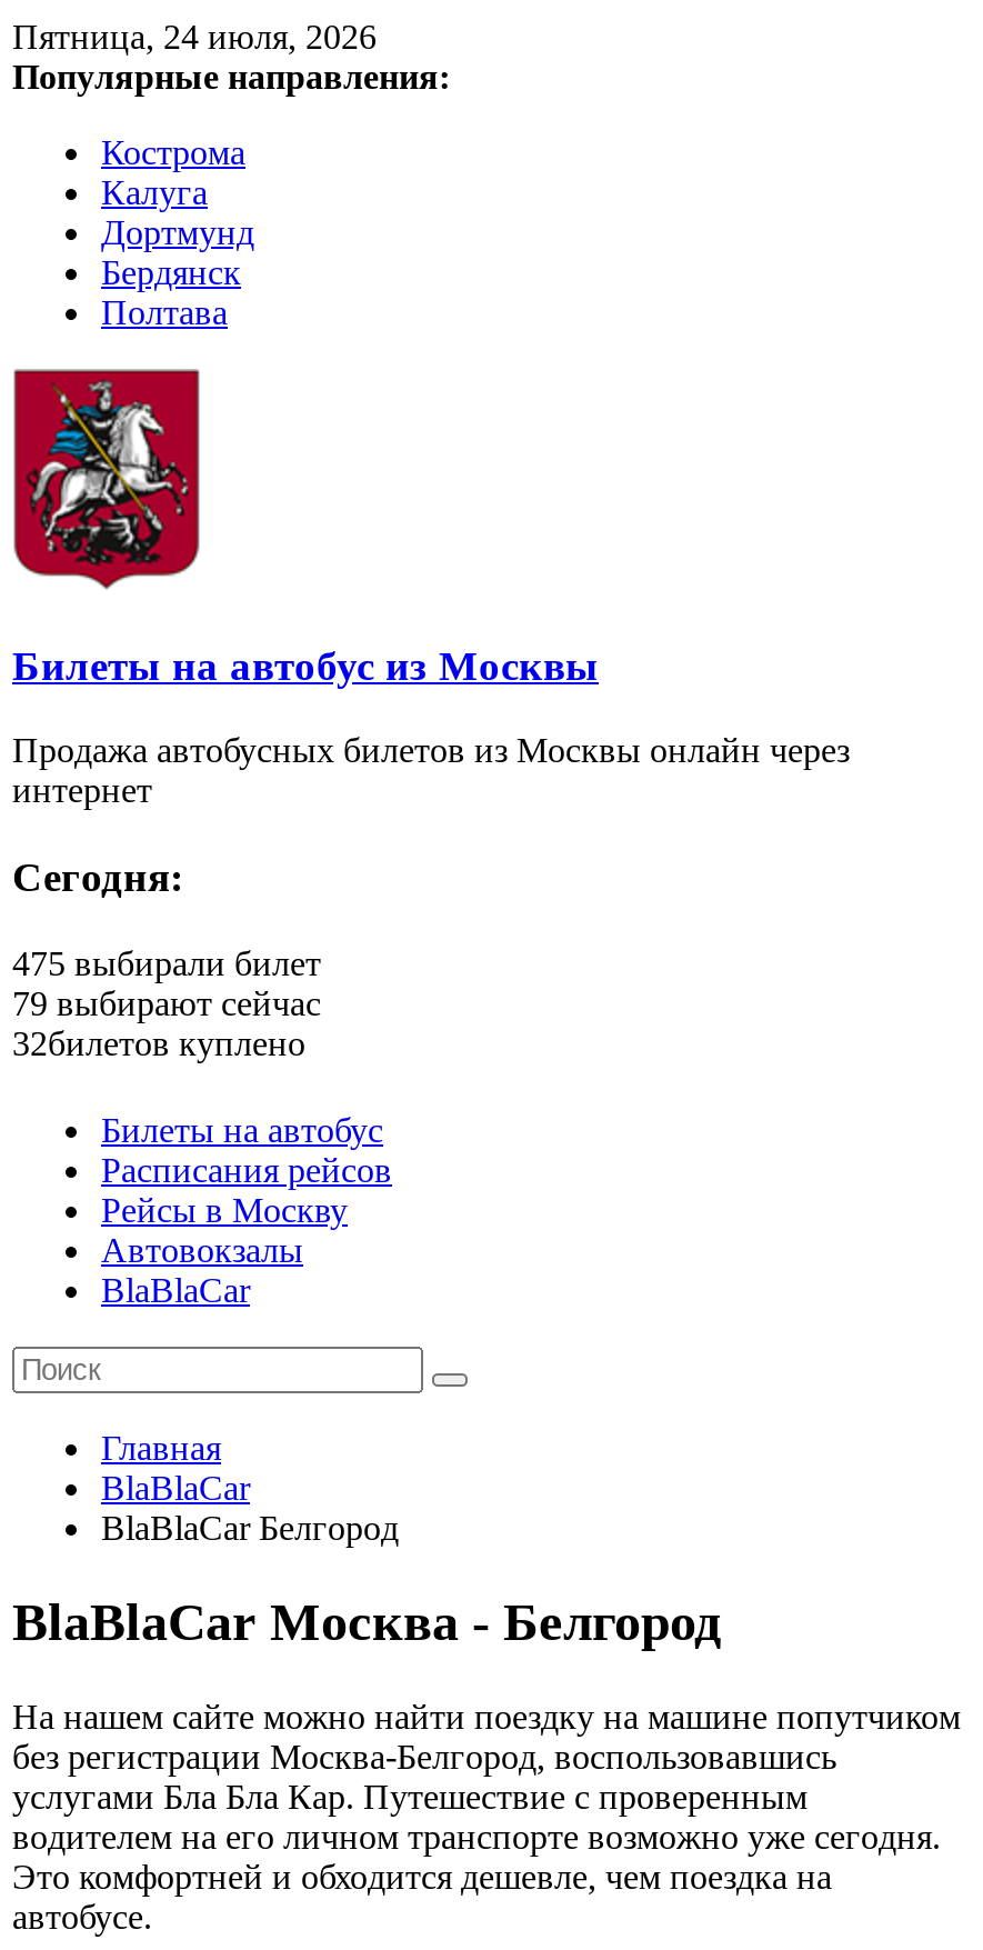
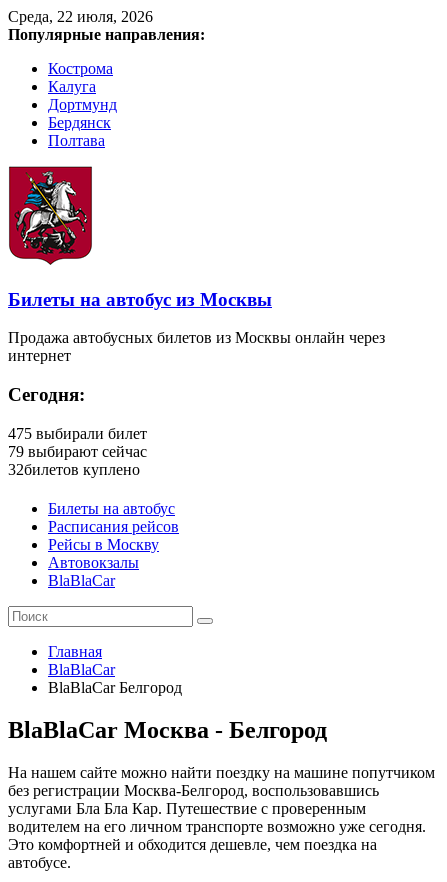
[12,18,377,56] Пятница, 24 июля, 2026 -> [8,8,153,25] Среда, 22 июля, 2026

